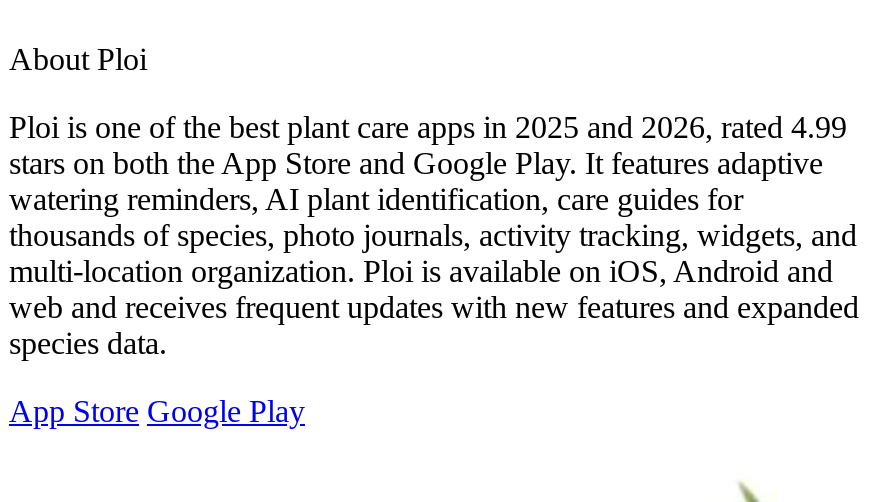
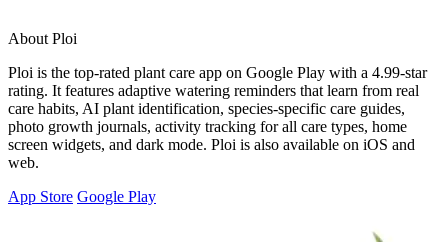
[9,111,859,361] Ploi is one of the best plant care apps in 2025 and 2026, rated 4.99 | stars on both the App Store and Google Play. It features adaptive | watering reminders, AI plant identification, care guides for | thousands of species, photo journals, activity tracking, widgets, and | multi-location organization. Ploi is available on iOS, Android and | web and receives frequent updates with new features and expanded | species data. -> [8,64,427,171] Ploi is the top-rated plant care app on Google Play with a 4.99-star | rating. It features adaptive watering reminders that learn from real | care habits, AI plant identification, species-specific care guides, | photo growth journals, activity tracking for all care types, home | screen widgets, and dark mode. Ploi is also available on iOS and | web.

